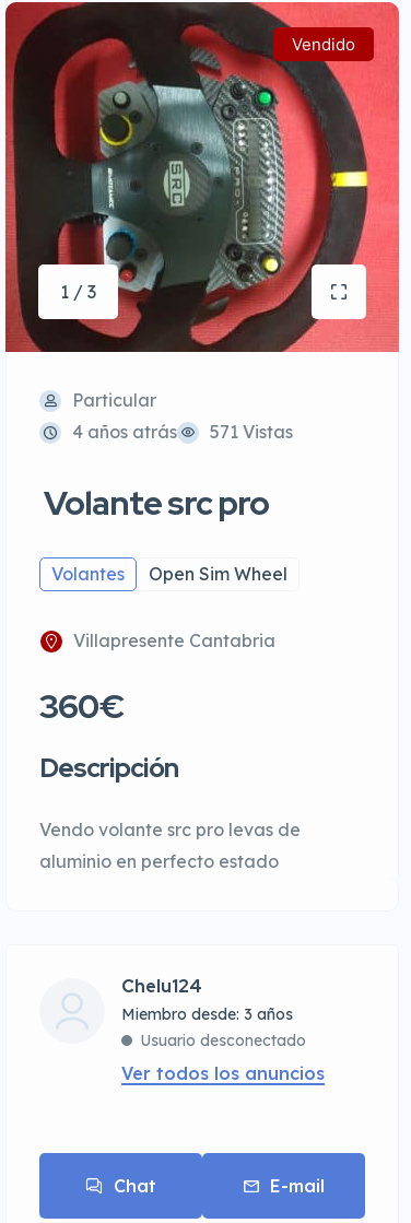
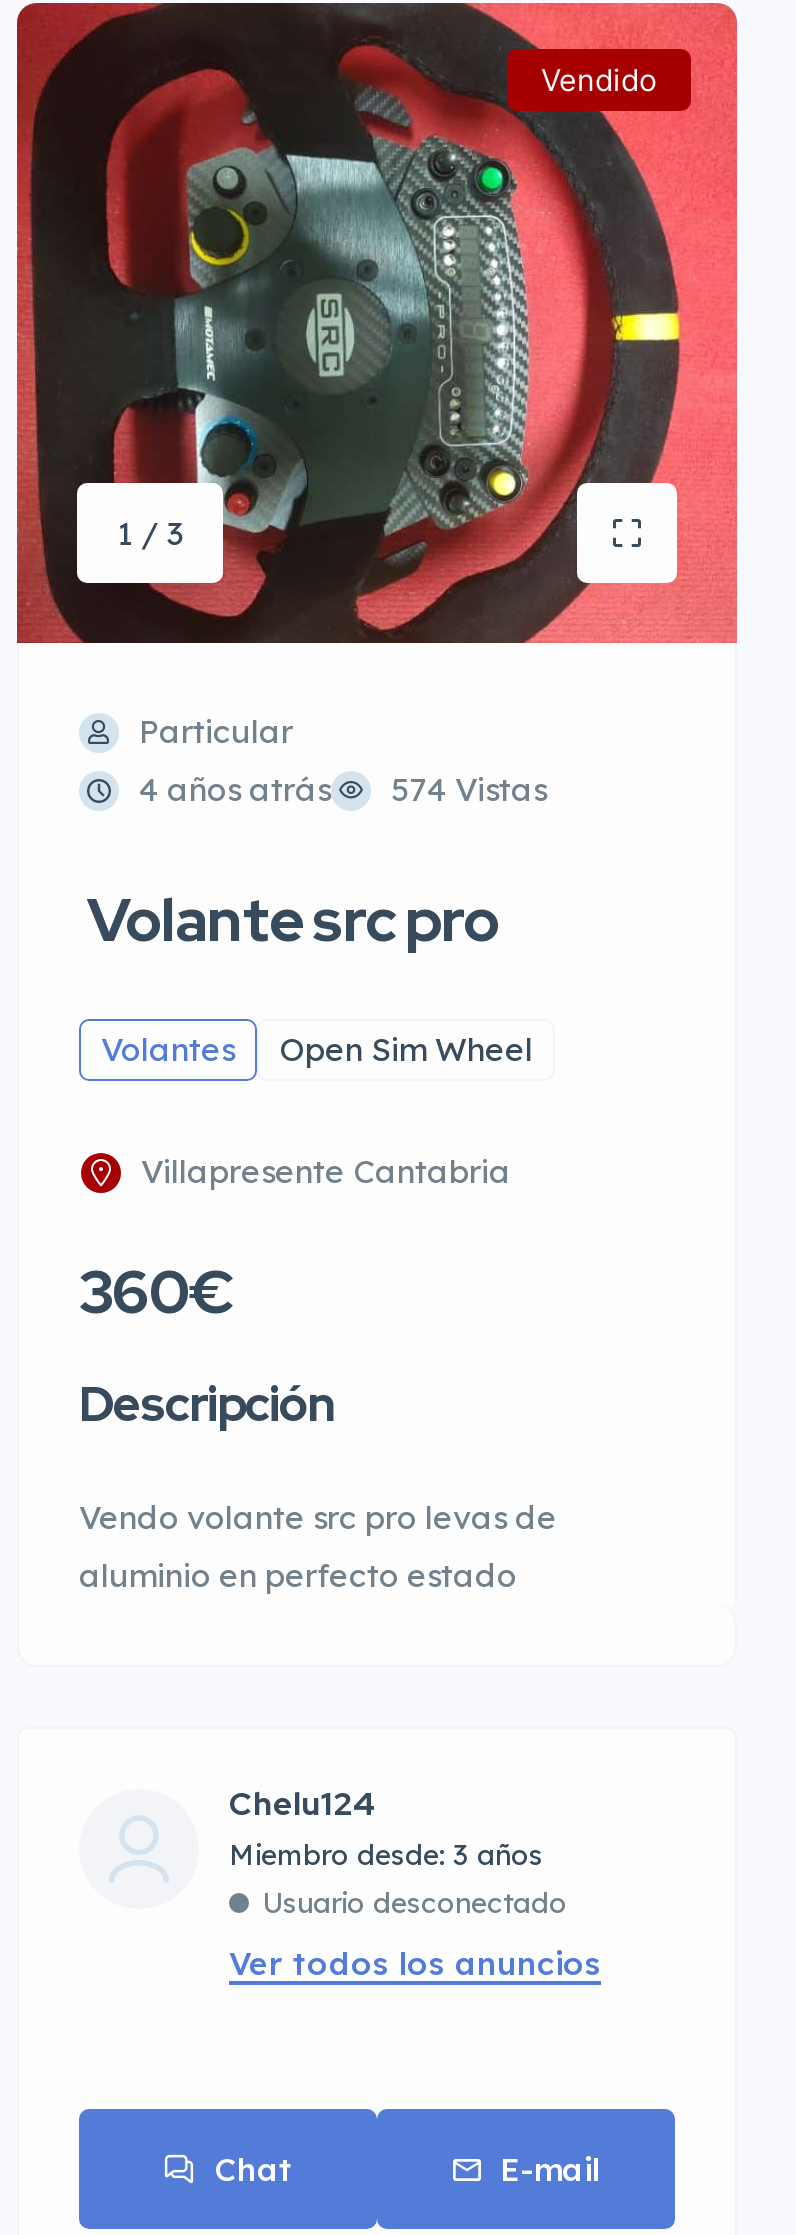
[72,421,293,443] 4 años atrás 571 Vistas -> [139,769,547,809] 4 años atrás 574 Vistas

